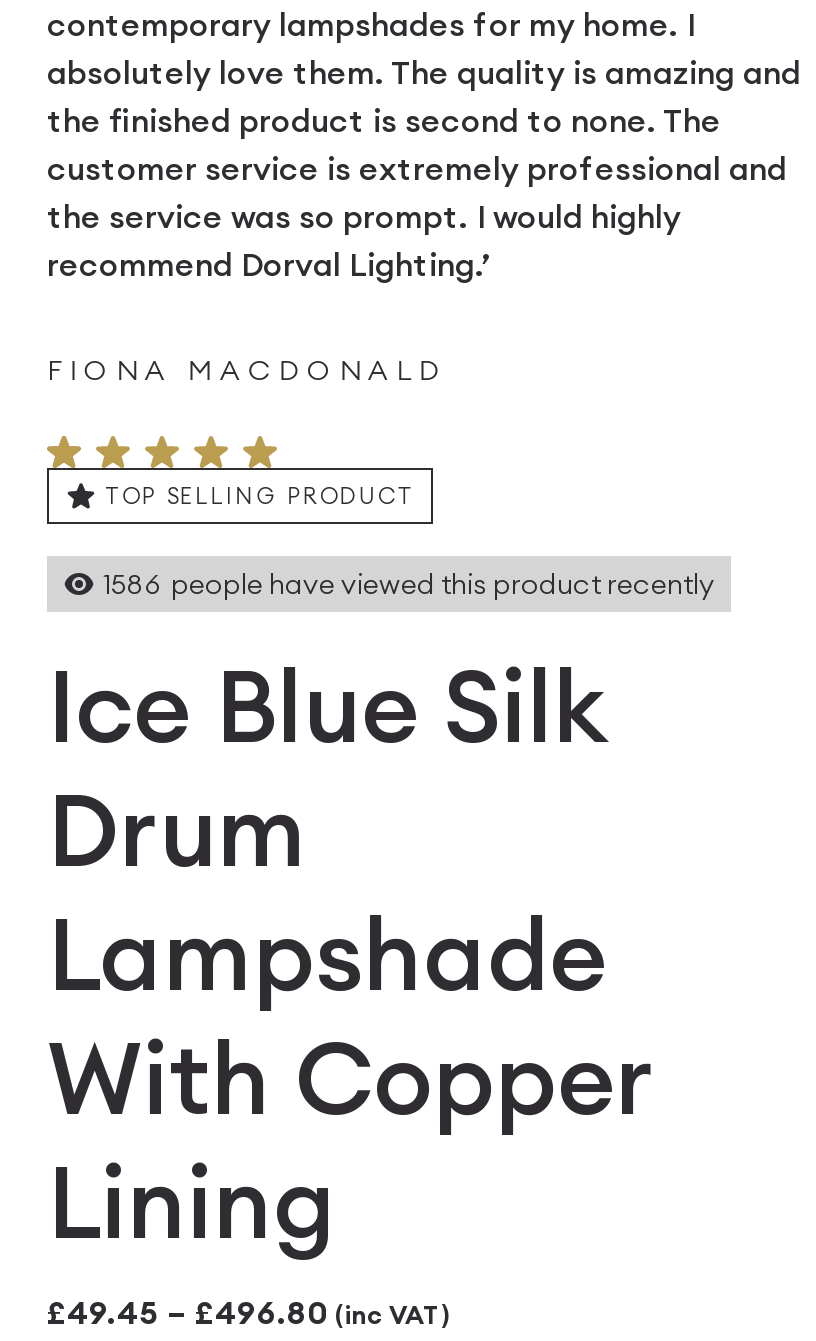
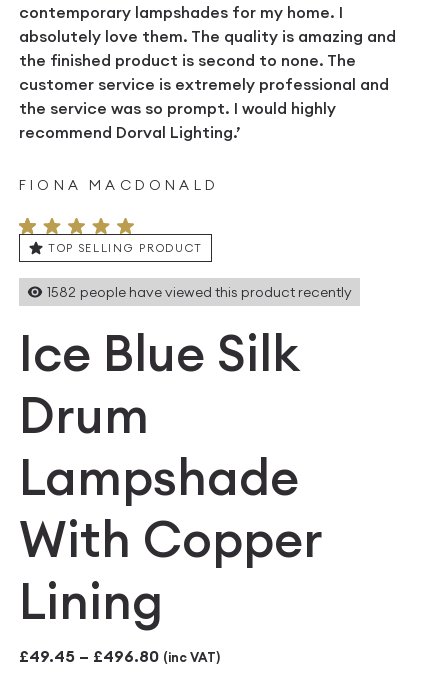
[103,566,715,602] 1586 people have viewed this product recently -> [47,283,352,301] 1582 people have viewed this product recently

